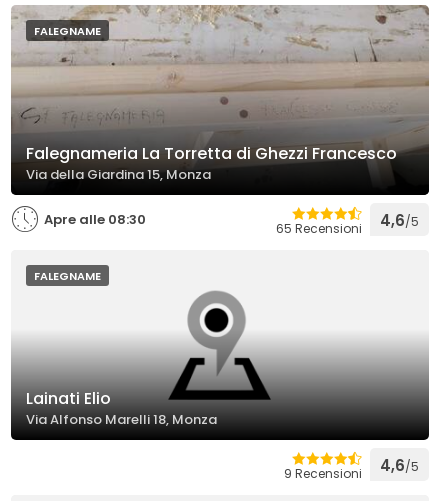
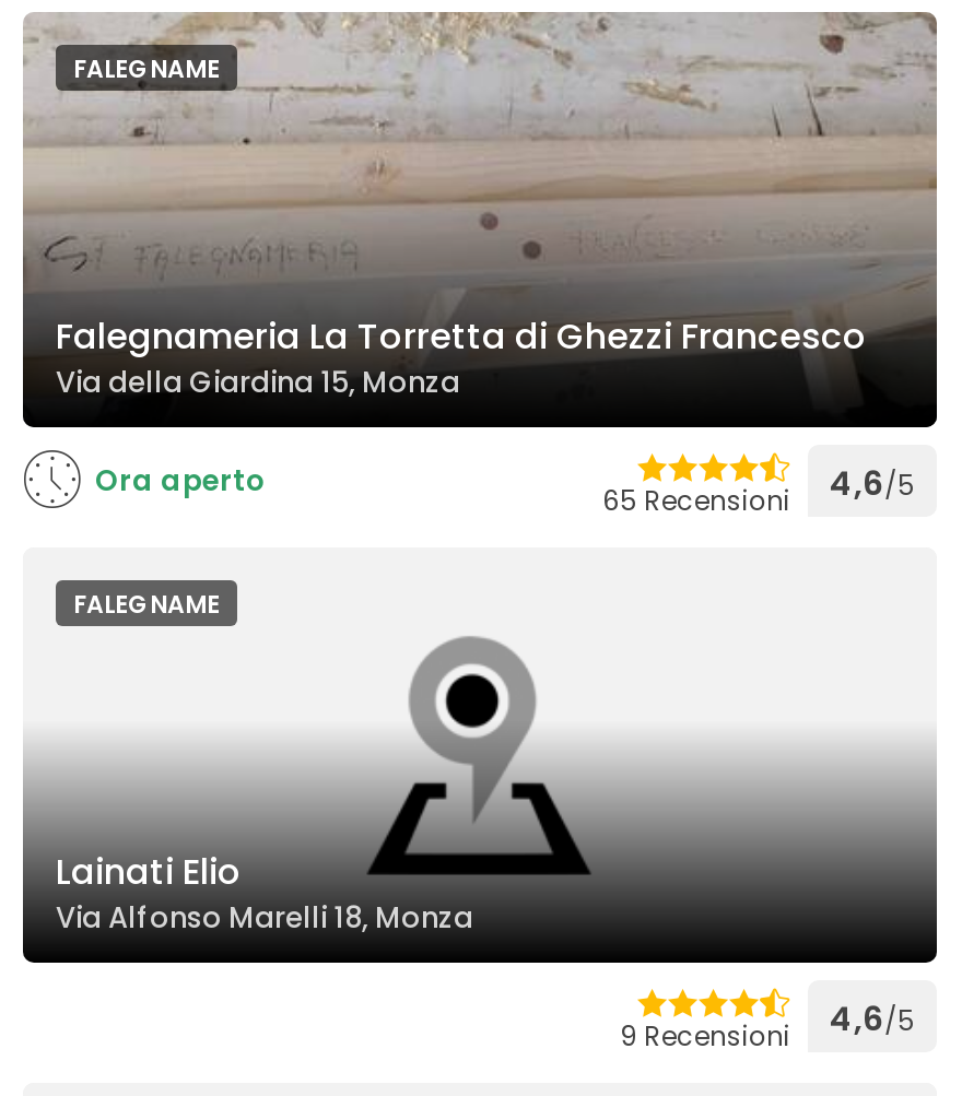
[44,210,146,229] Apre alle 08:30 -> [95,460,266,502] Ora aperto

